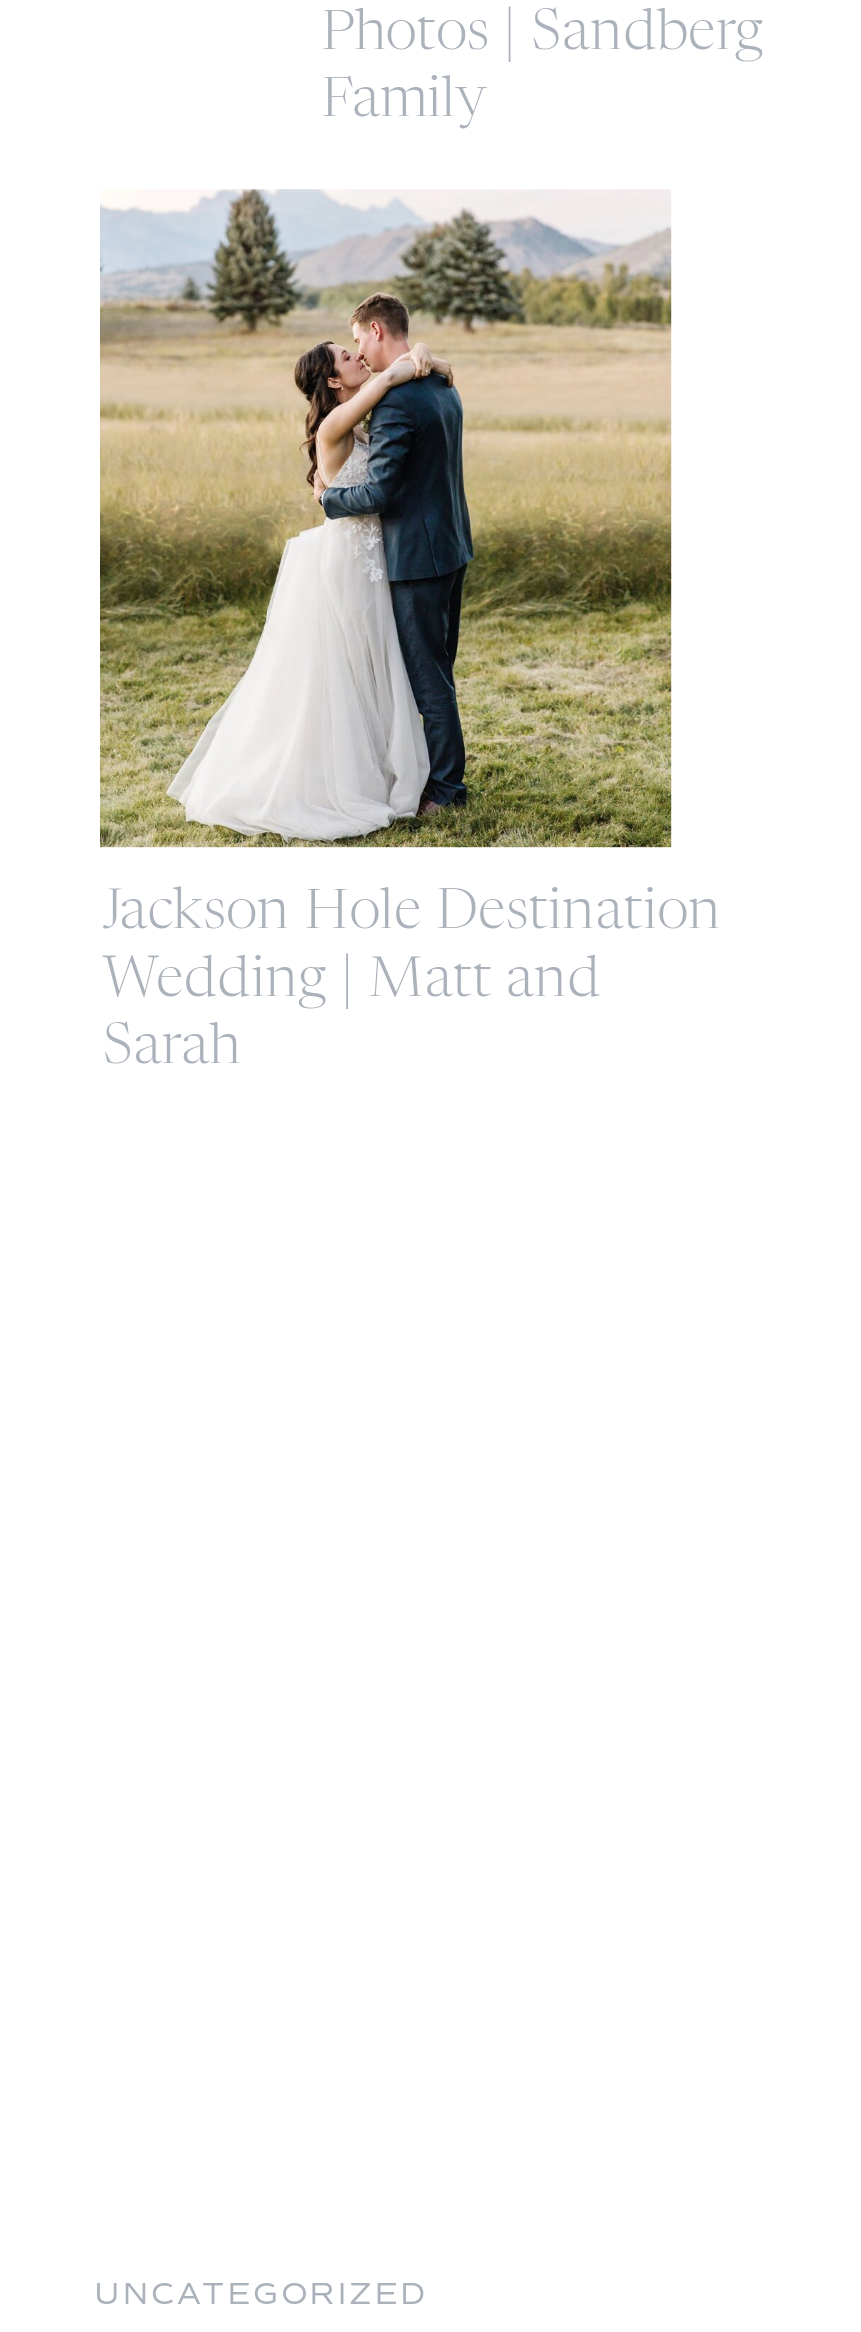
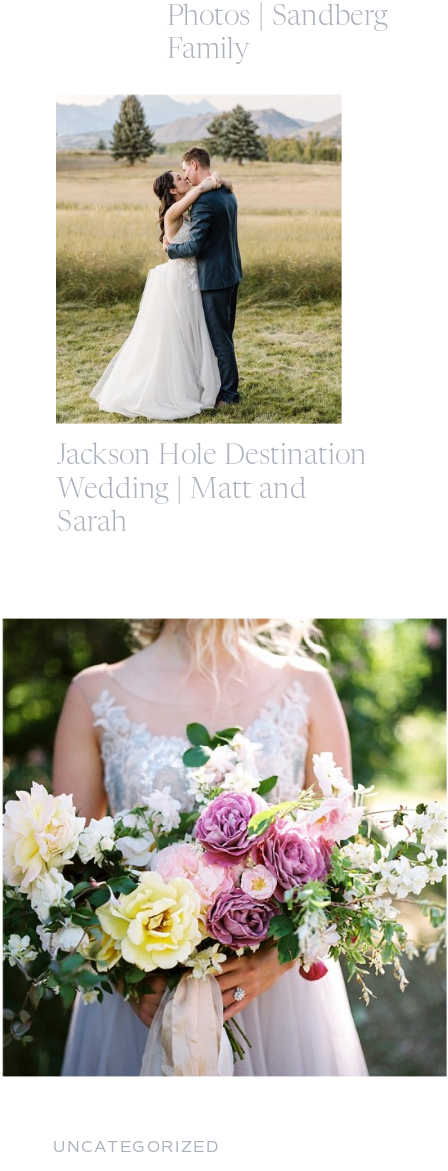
none -> [3,617,445,1078] [image]

